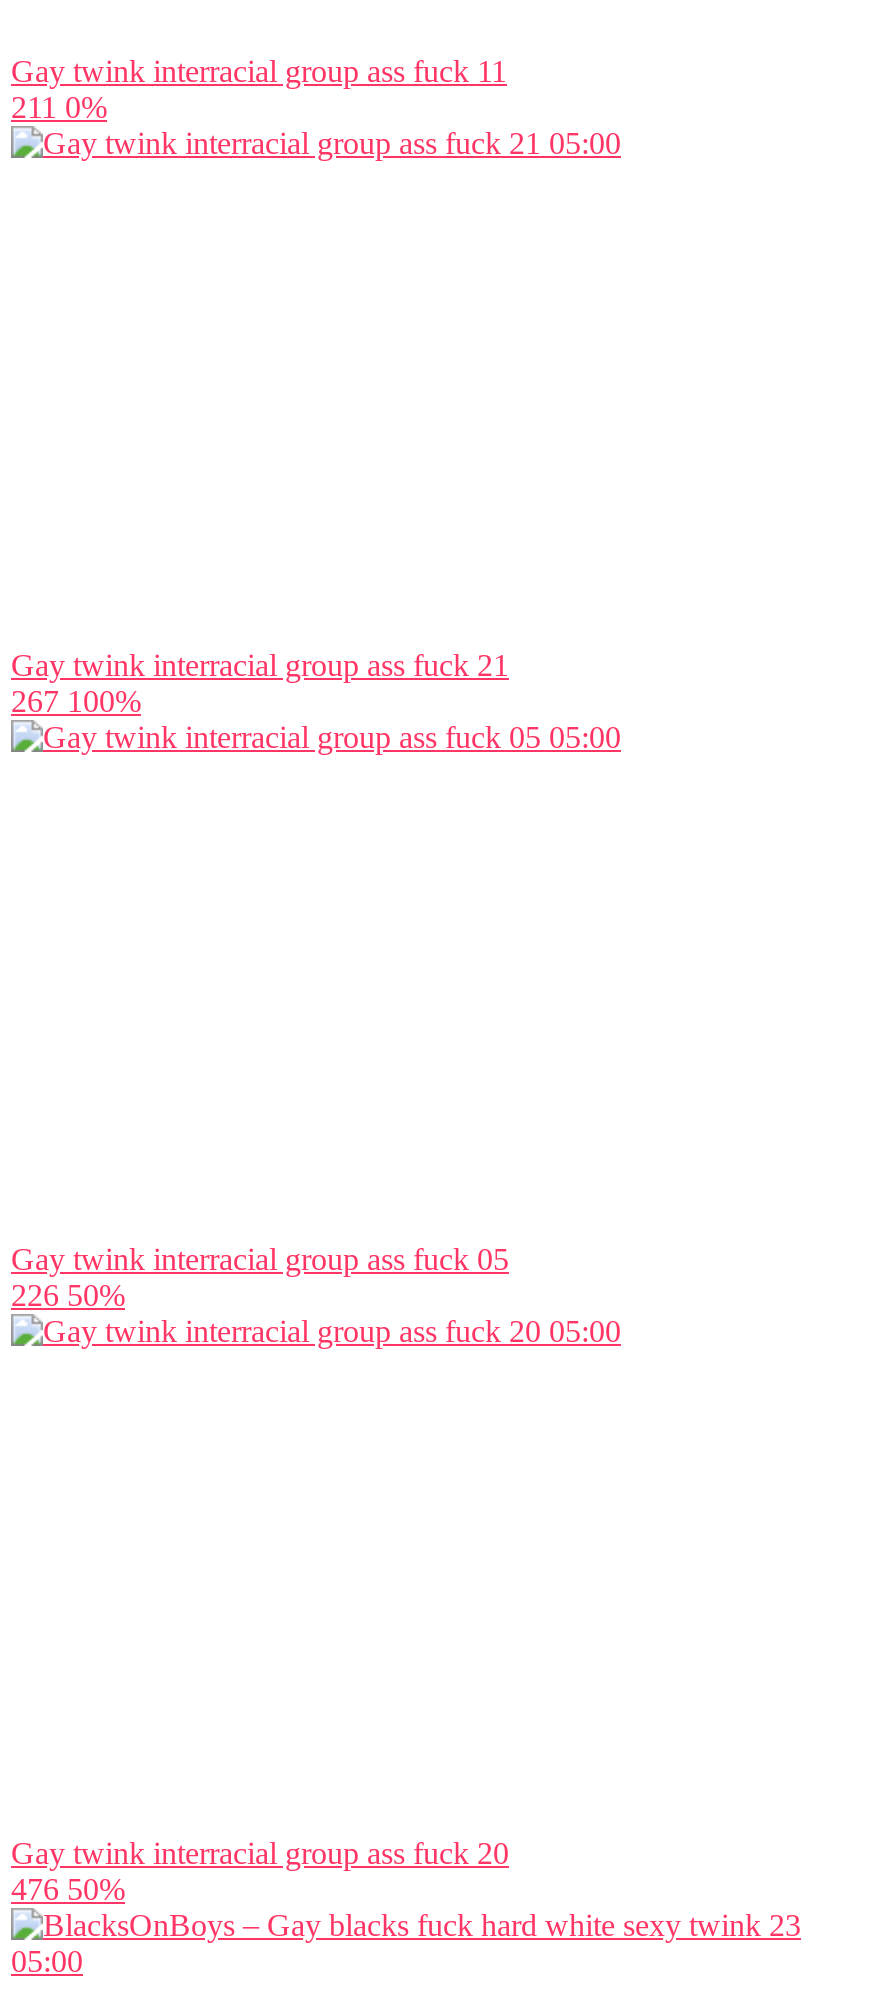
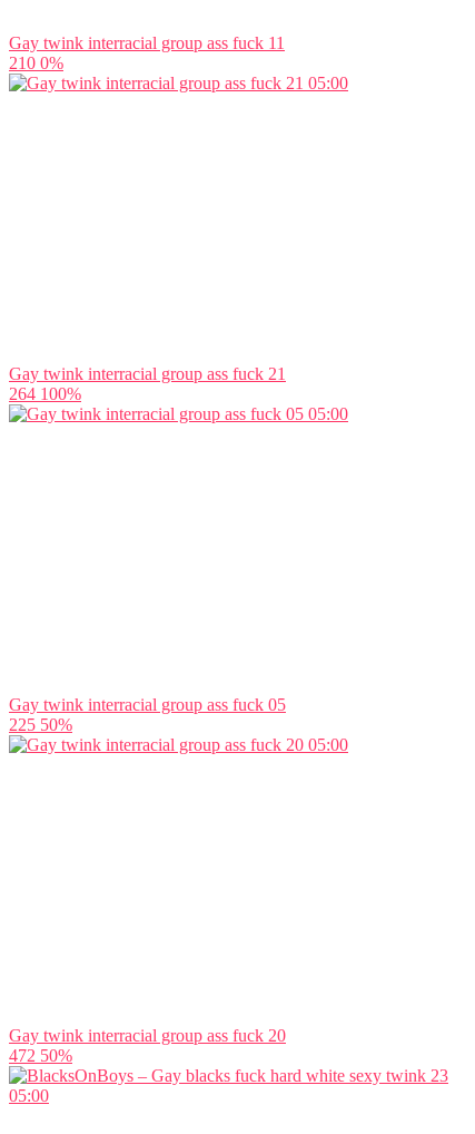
[11,90,107,124] 211 0% -> [9,53,63,72] 210 0%
[11,684,141,718] 267 100% -> [9,384,81,403] 264 100%
[11,1278,125,1312] 226 50% -> [9,715,72,734] 225 50%
[11,1872,125,1906] 476 50% -> [9,1046,72,1065] 472 50%

